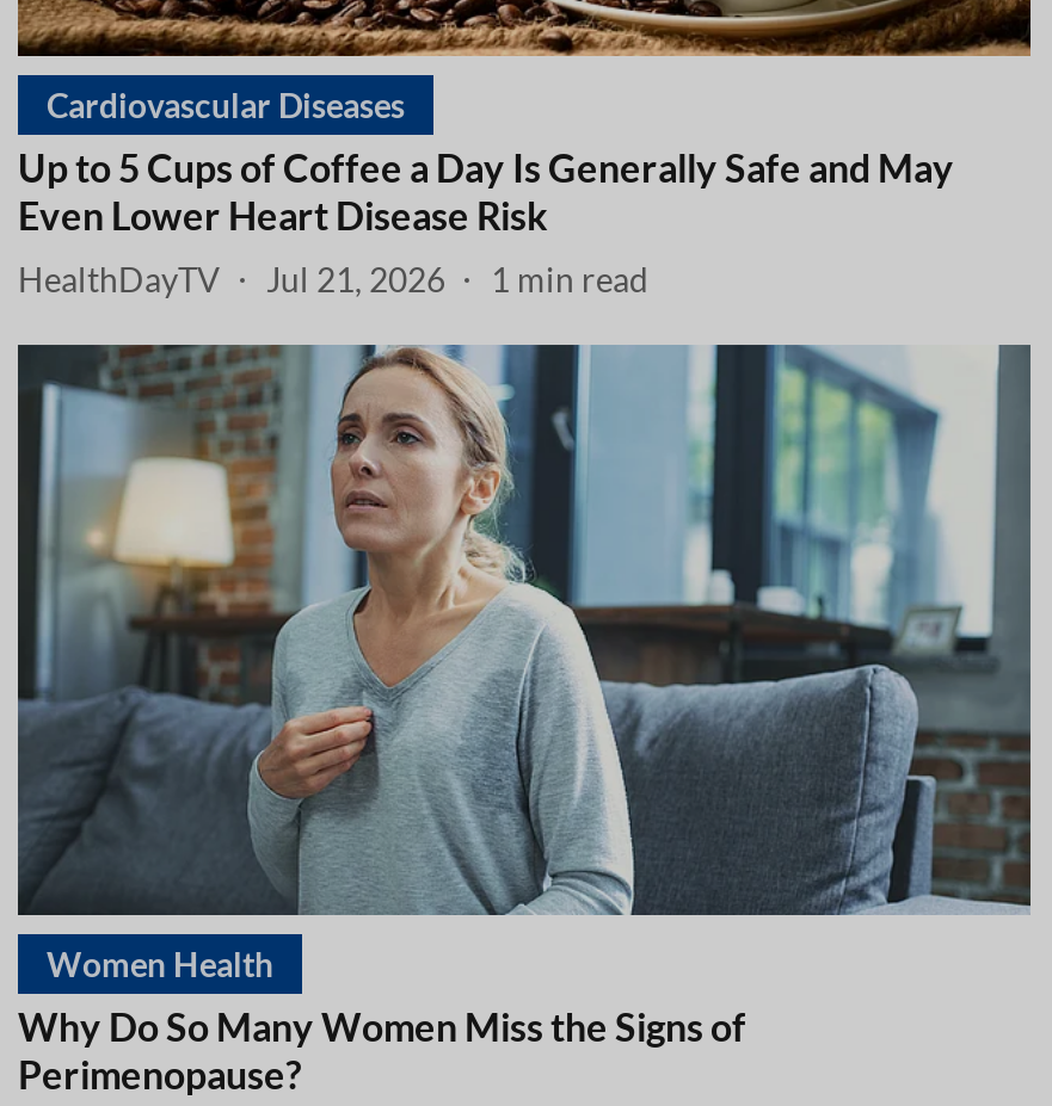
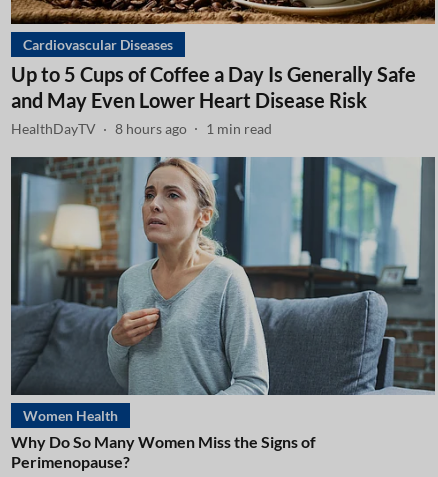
[18,258,648,298] HealthDayTV Jul 21, 2026 1 min read -> [11,120,272,137] HealthDayTV 8 hours ago 1 min read

